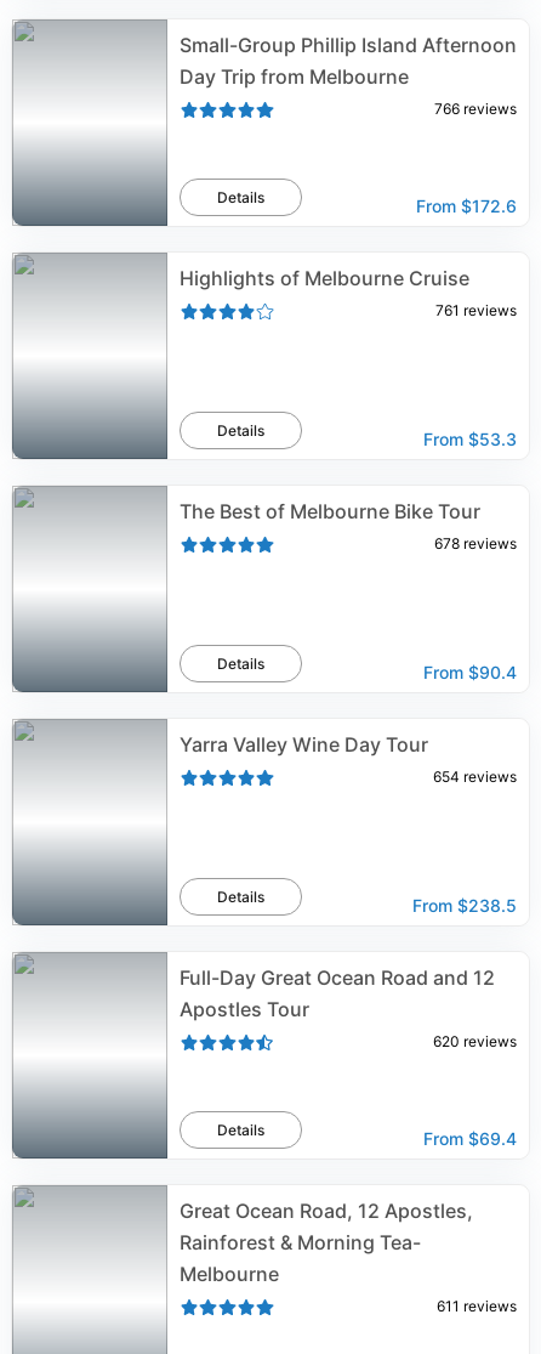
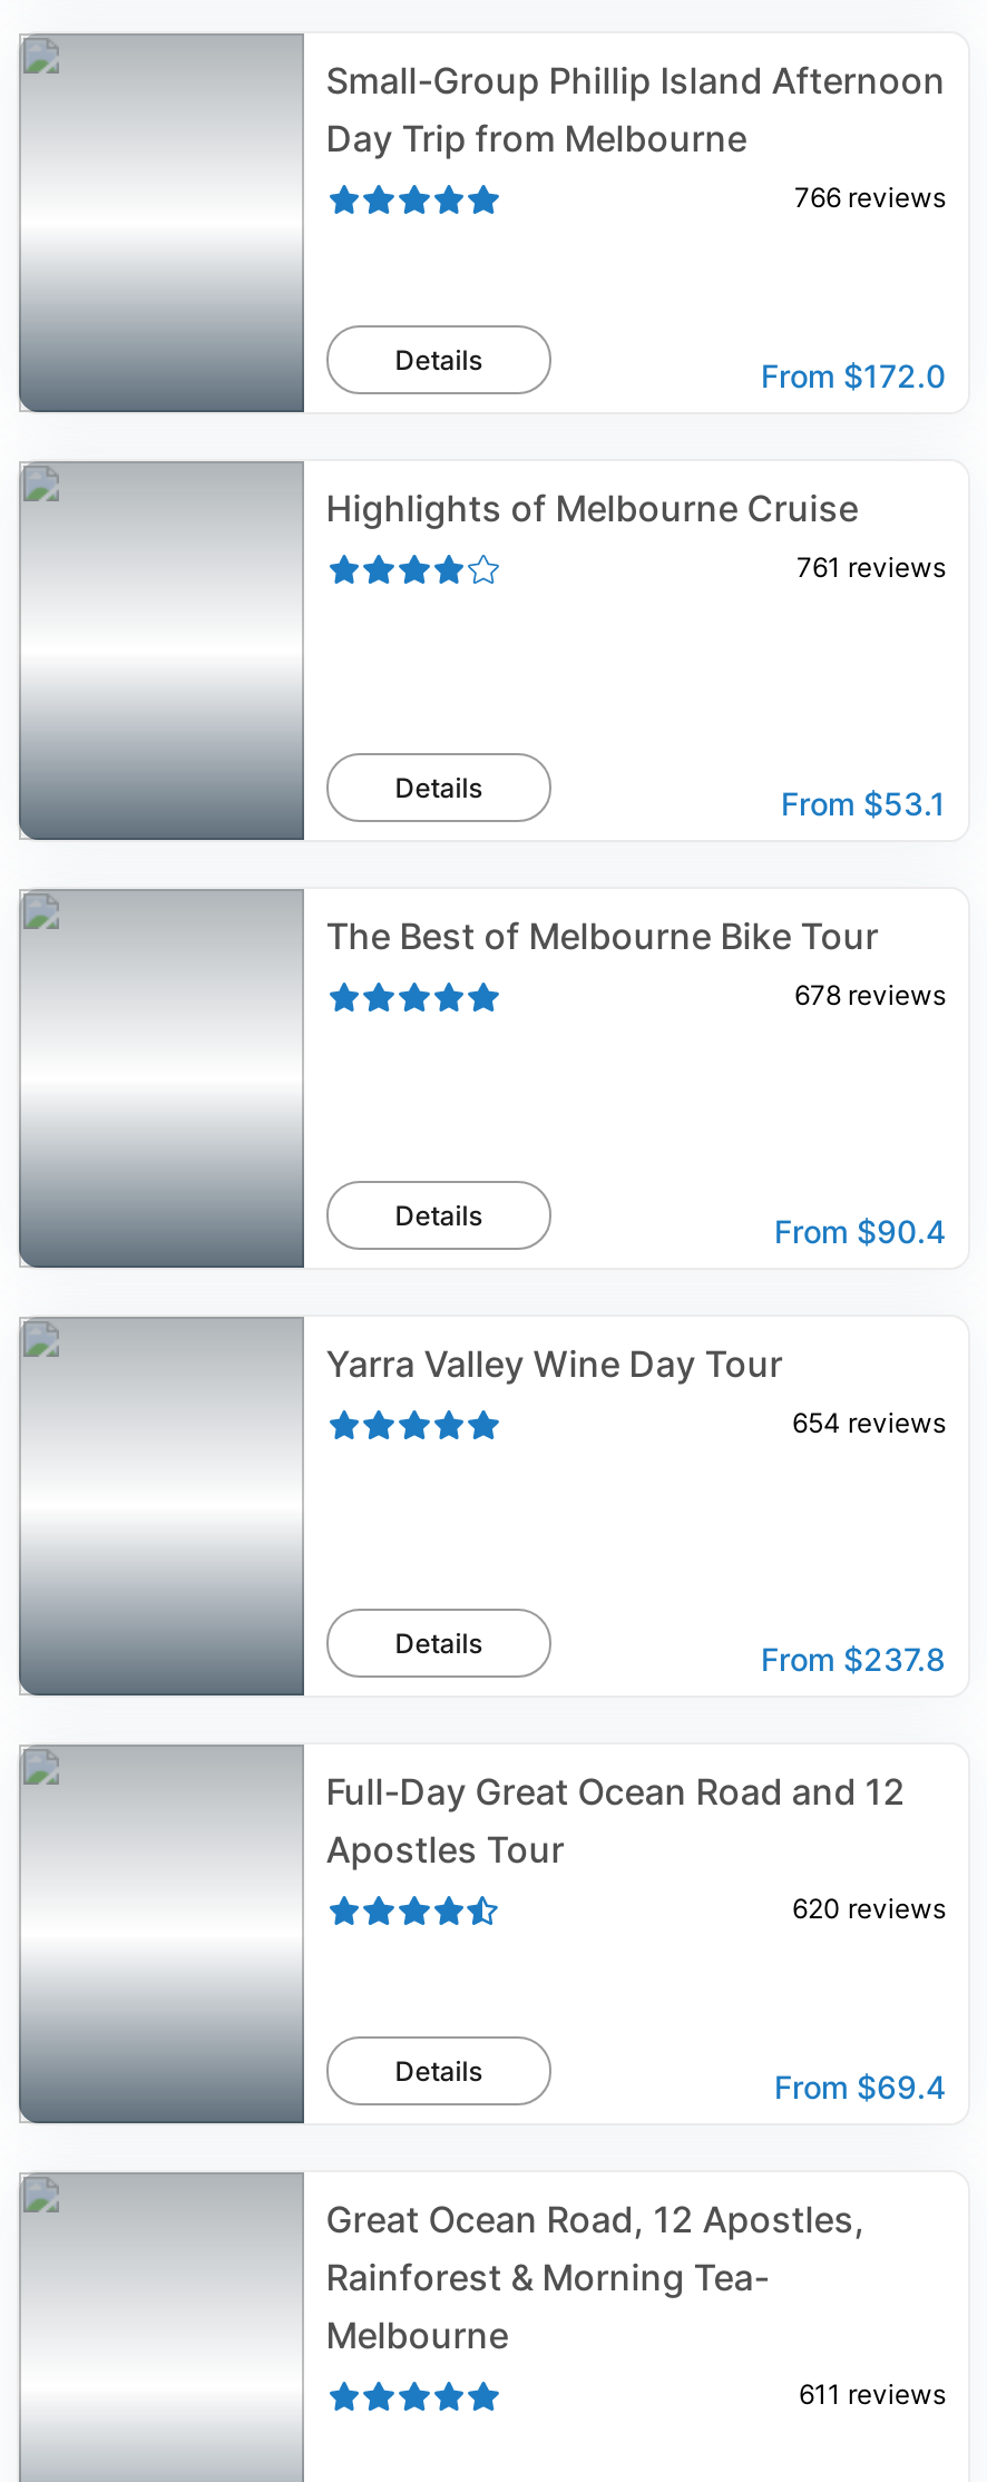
[416,196,517,216] From $172.6 -> [761,356,946,394] From $172.0
[423,429,517,449] From $53.3 -> [781,784,946,822] From $53.1
[412,895,517,916] From $238.5 -> [761,1640,946,1678] From $237.8

